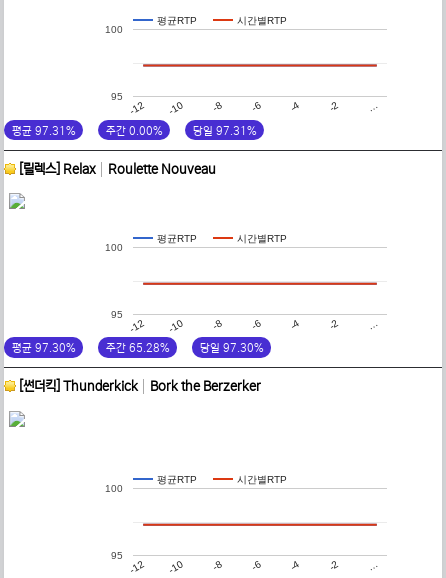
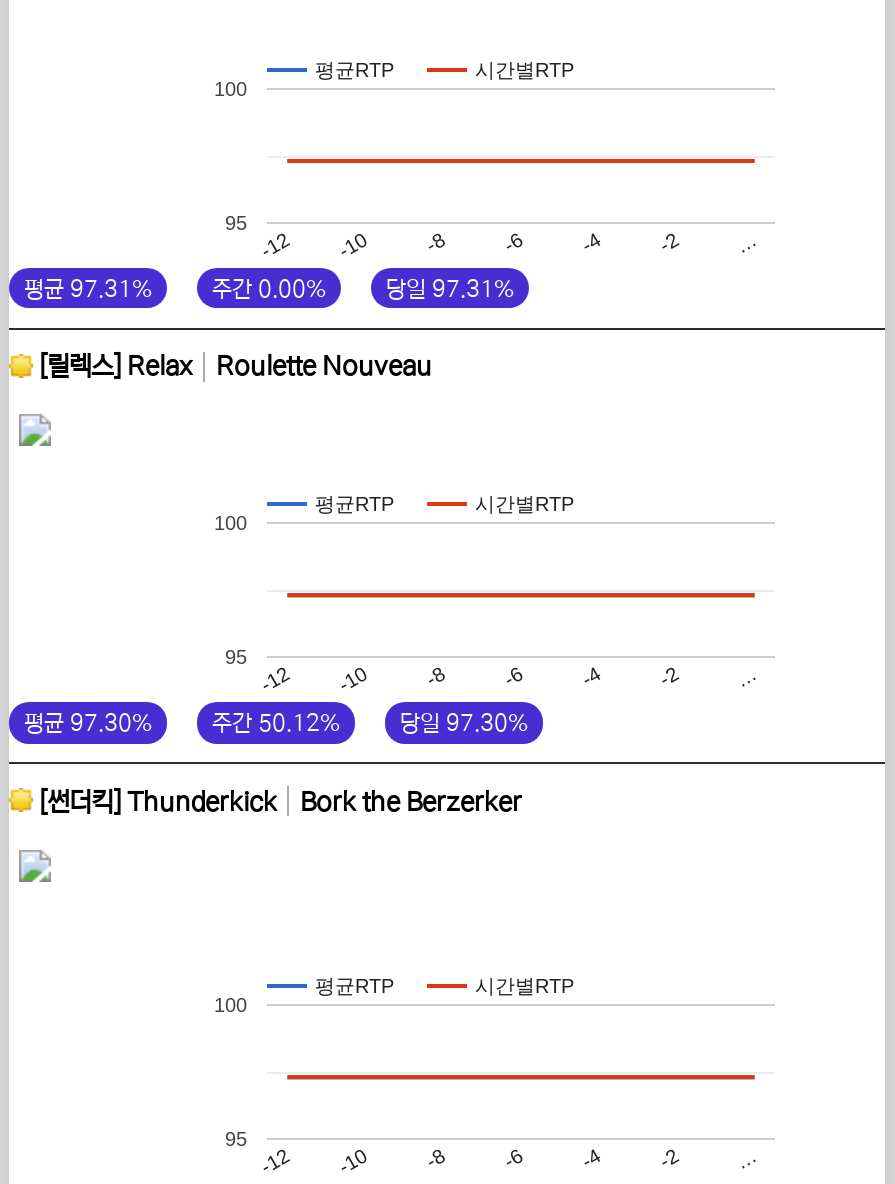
[105,341,169,354] 주간 65.28% -> [212,710,340,736] 주간 50.12%

